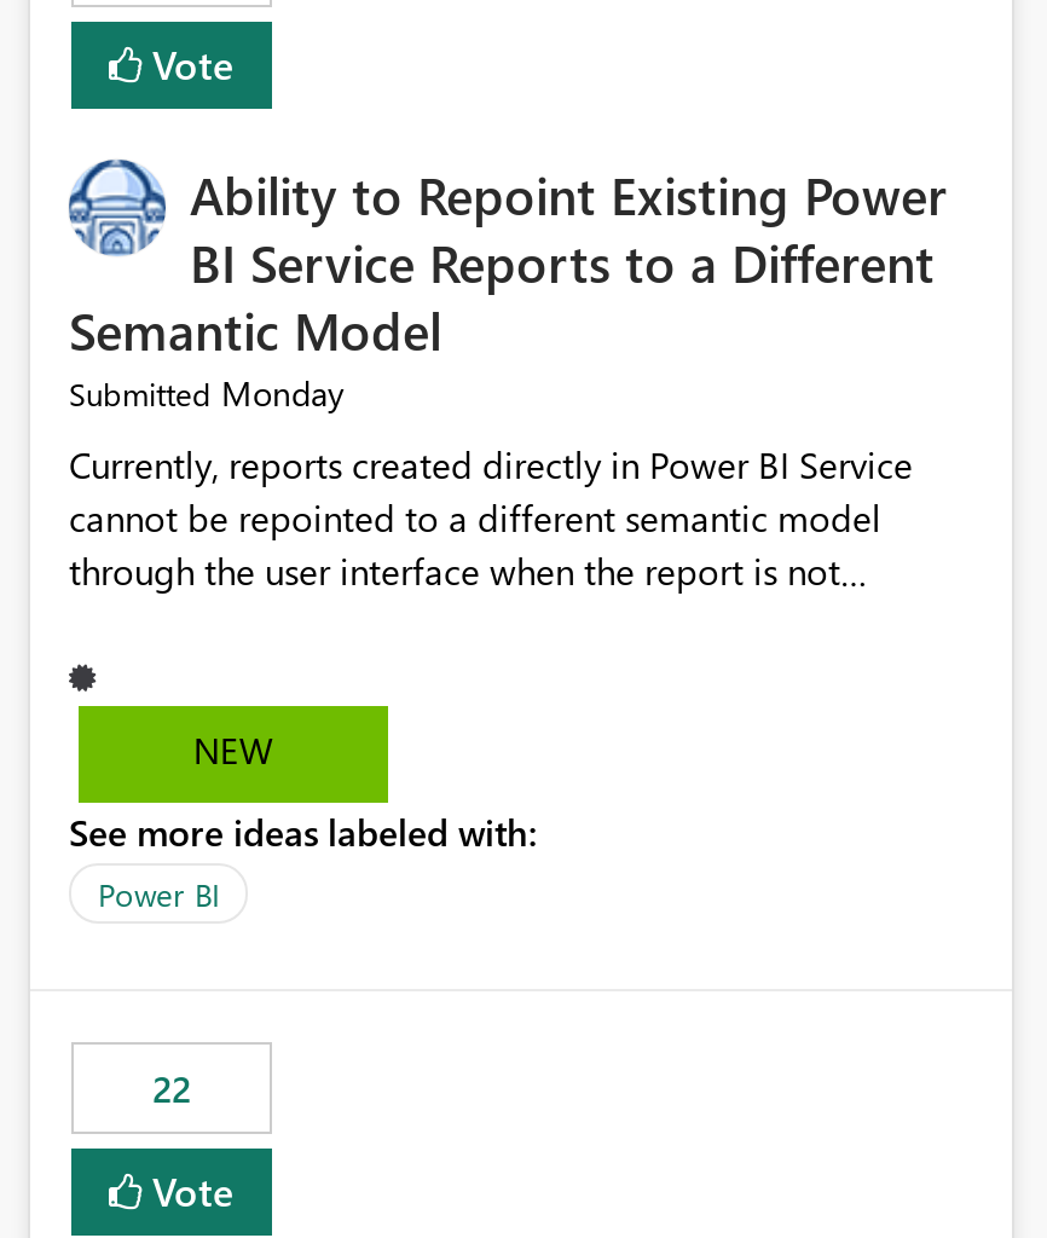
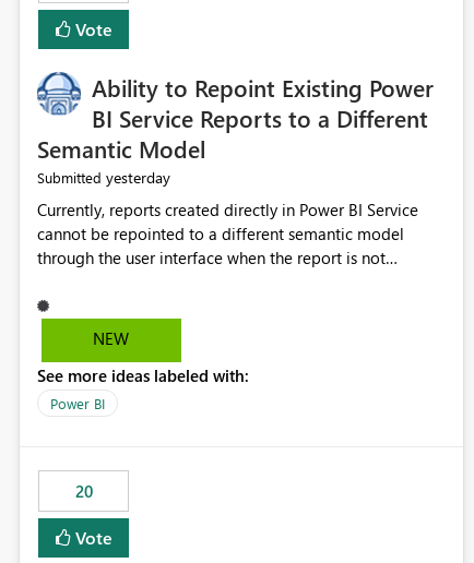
[69,371,345,417] Submitted Monday -> [37,167,170,188] Submitted yesterday
[152,1065,191,1113] 22 -> [75,481,92,502] 20

